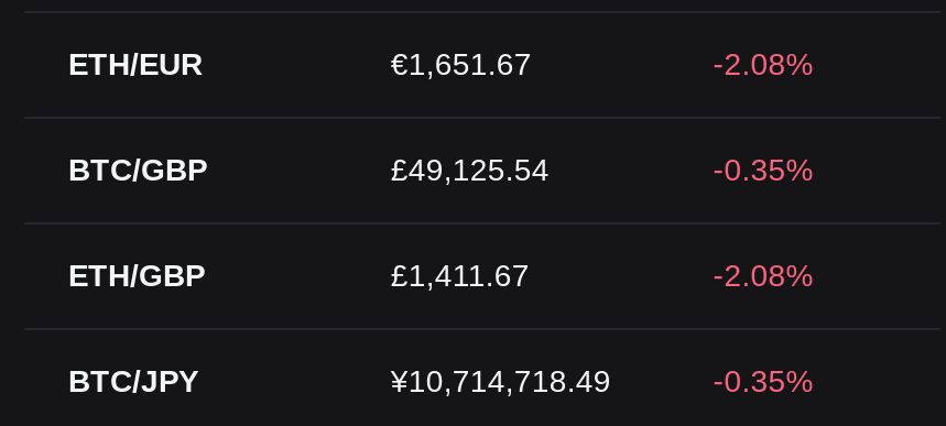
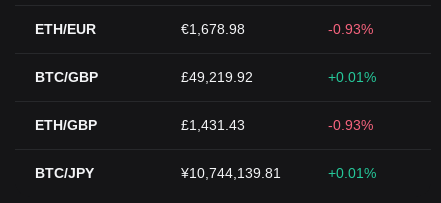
[391,46,532,81] €1,651.67 -> [181,21,245,37] €1,678.98
[713,46,812,81] -2.08% -> [328,21,373,37] -0.93%
[391,152,549,187] £49,125.54 -> [181,69,253,85] £49,219.92
[713,152,812,187] -0.35% -> [328,69,376,85] +0.01%
[391,258,529,293] £1,411.67 -> [181,117,245,133] £1,431.43
[713,258,812,293] -2.08% -> [328,117,373,133] -0.93%
[391,363,611,398] ¥10,714,718.49 -> [181,165,281,181] ¥10,744,139.81
[713,363,812,398] -0.35% -> [328,165,376,181] +0.01%

